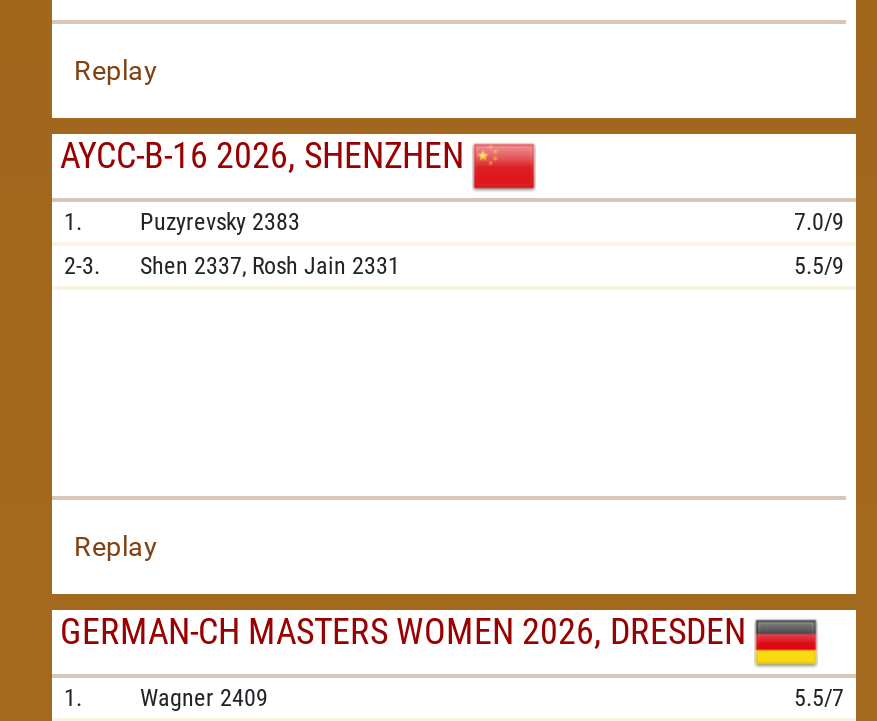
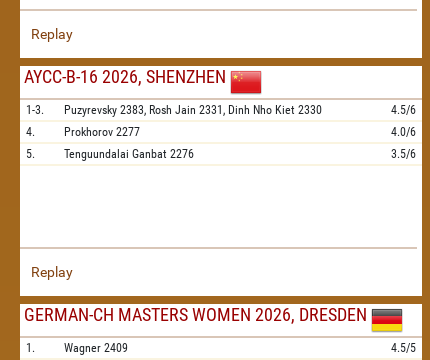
[64,208,844,280] 1. | Puzyrevsky 2383 | 7.0/9 | 2-3. | Shen 2337, Rosh Jain 2331 | 5.5/9 -> [26,103,416,161] 1-3. | Puzyrevsky 2383, Rosh Jain 2331, Dinh Nho Kiet 2330 | 4.5/6 | 4. | Prokhorov 2277 | 4.0/6 | 5. | Tenguundalai Ganbat 2276 | 3.5/6
[794,684,844,712] 5.5/7 -> [391,341,416,355] 4.5/5

